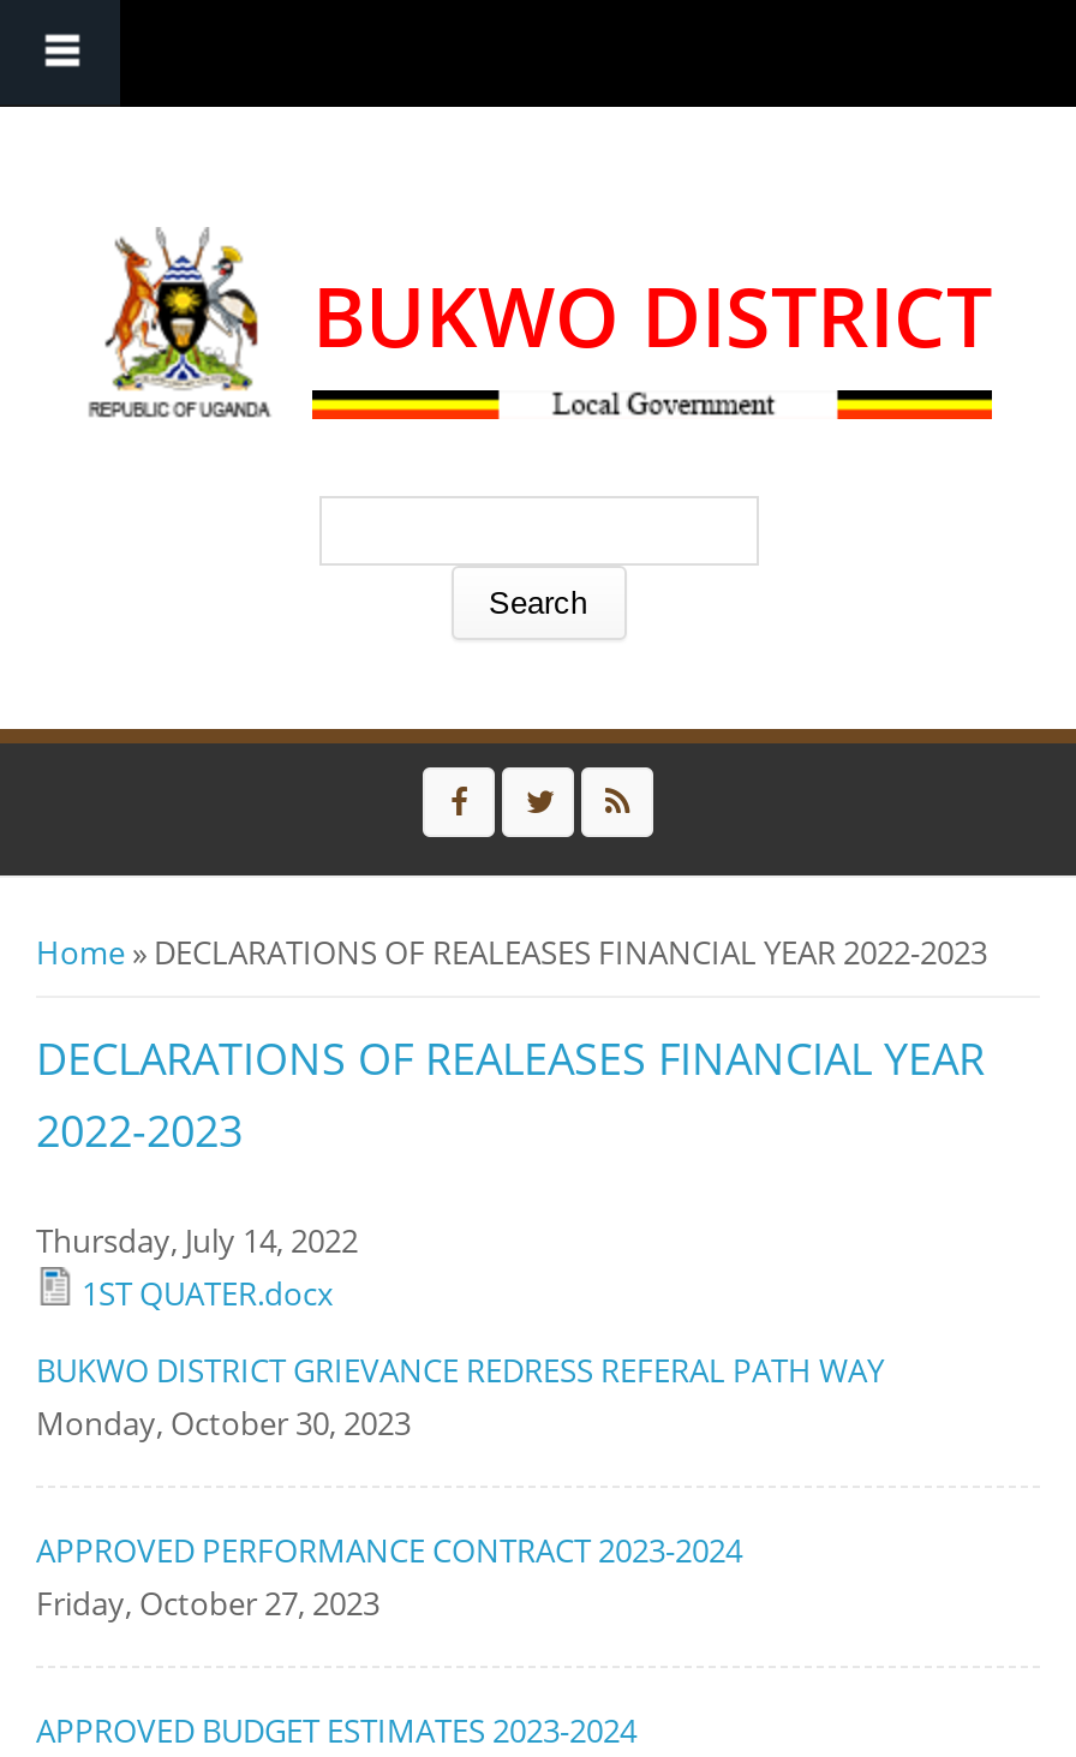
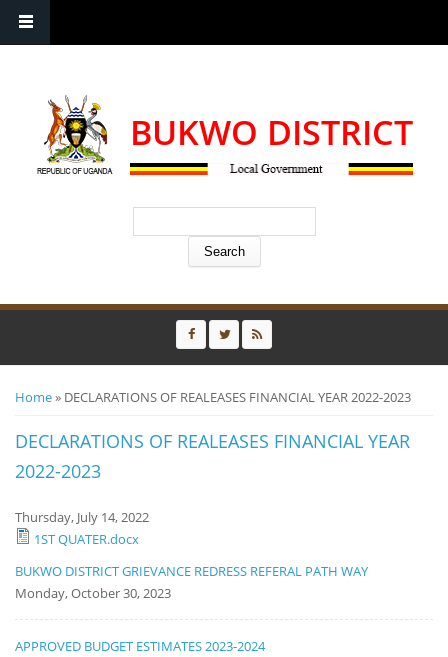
[36,1528,742,1624] APPROVED PERFORMANCE CONTRACT 2023-2024 | Friday, October 27, 2023 -> none

